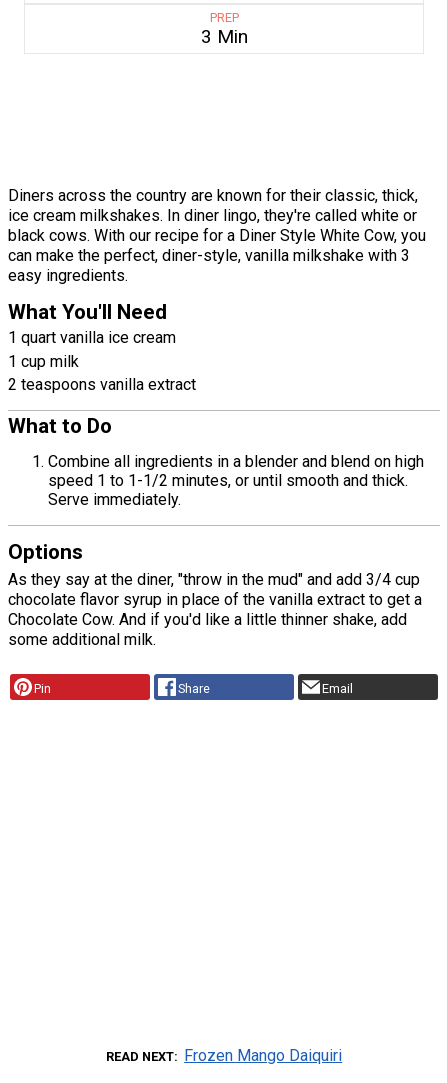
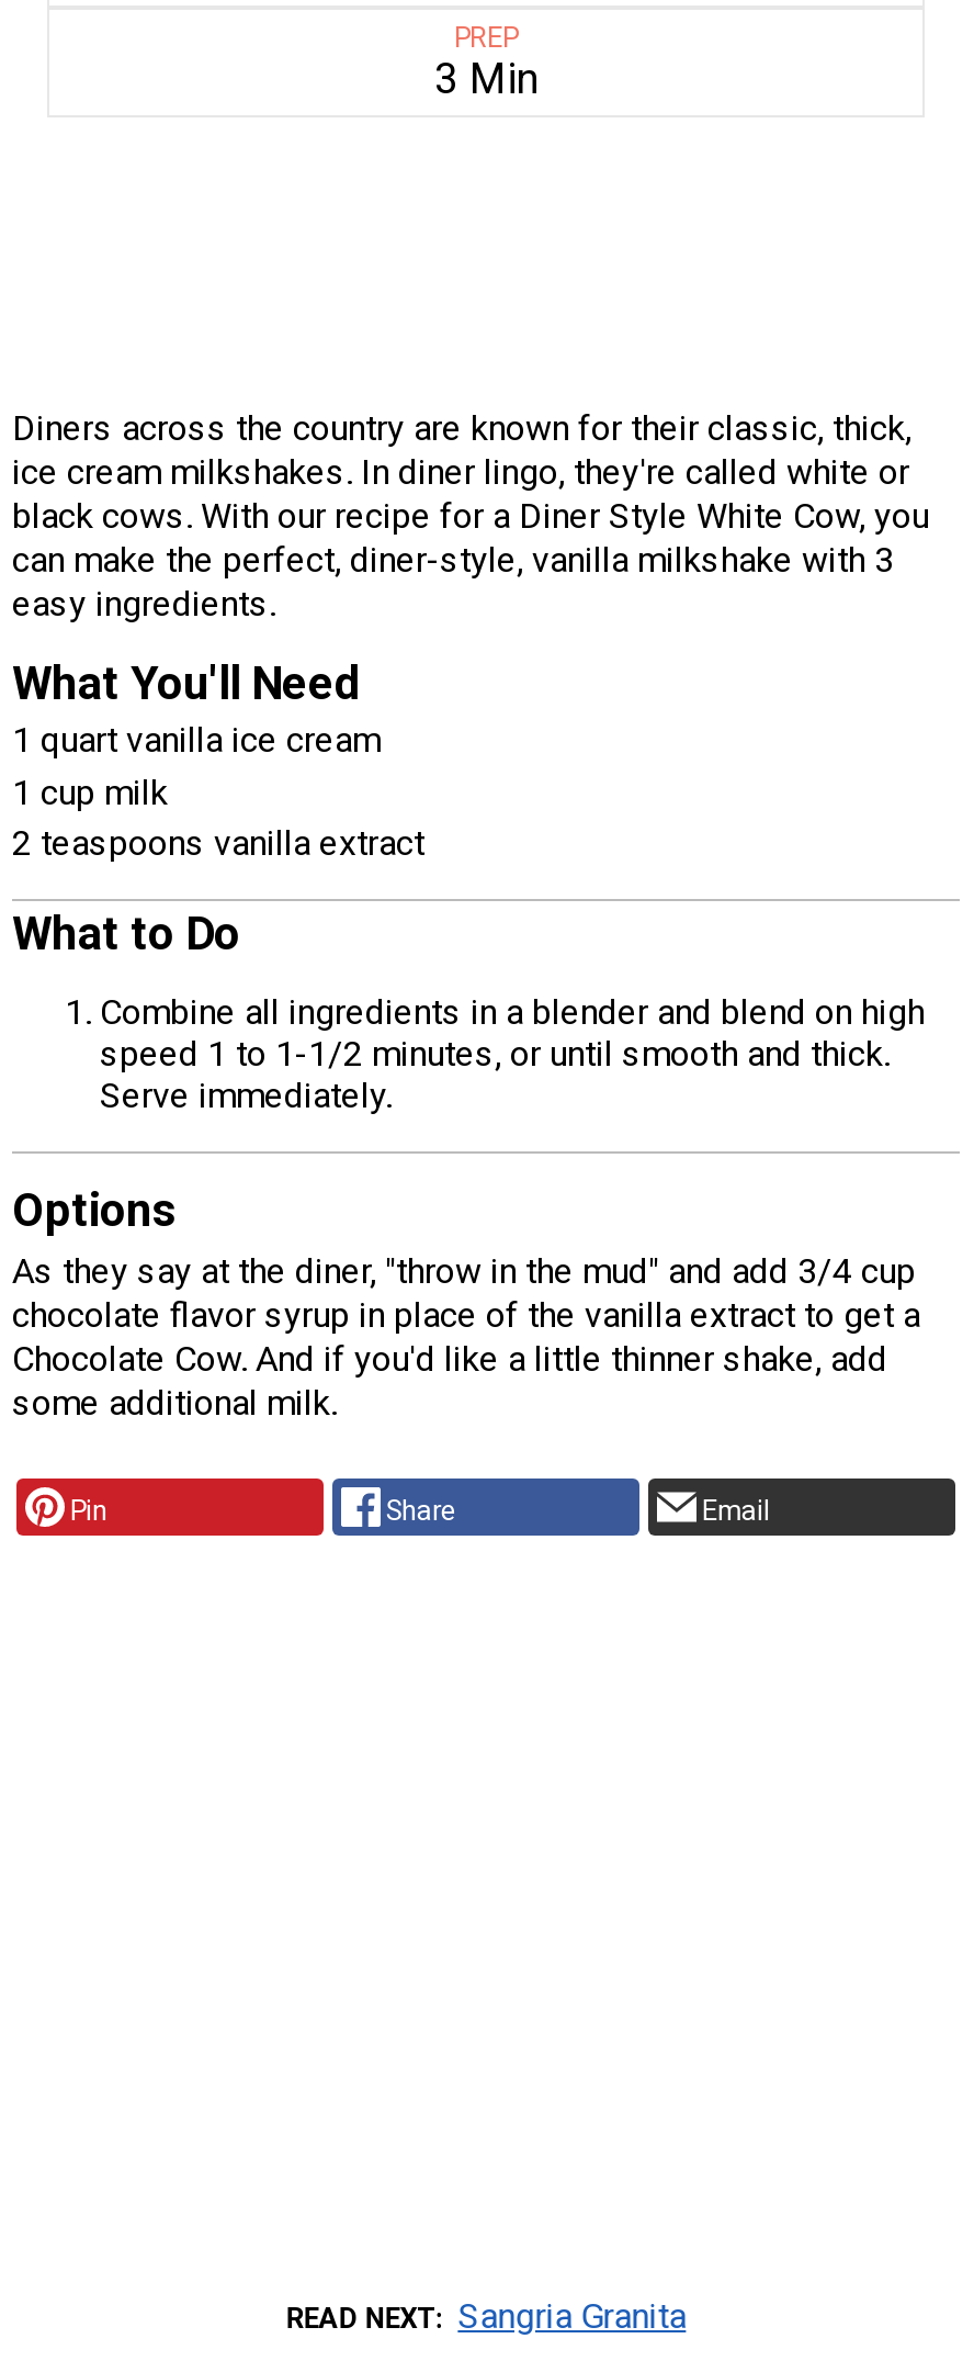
[184,1046,342,1065] Frozen Mango Daiquiri -> [458,2295,686,2337] Sangria Granita

